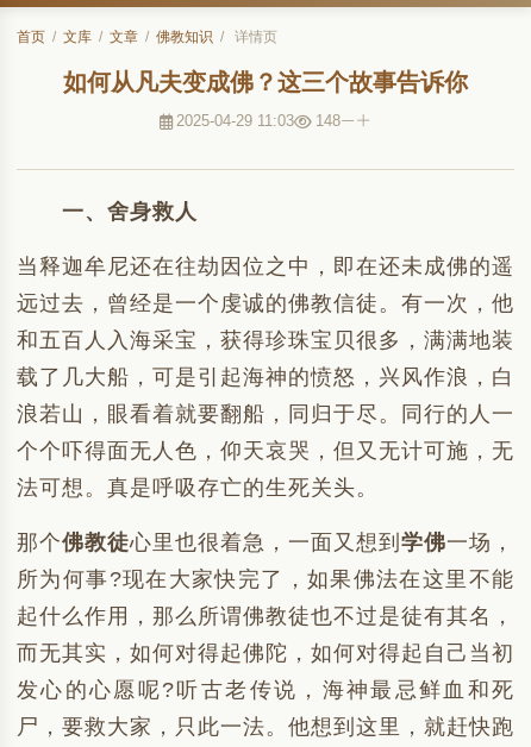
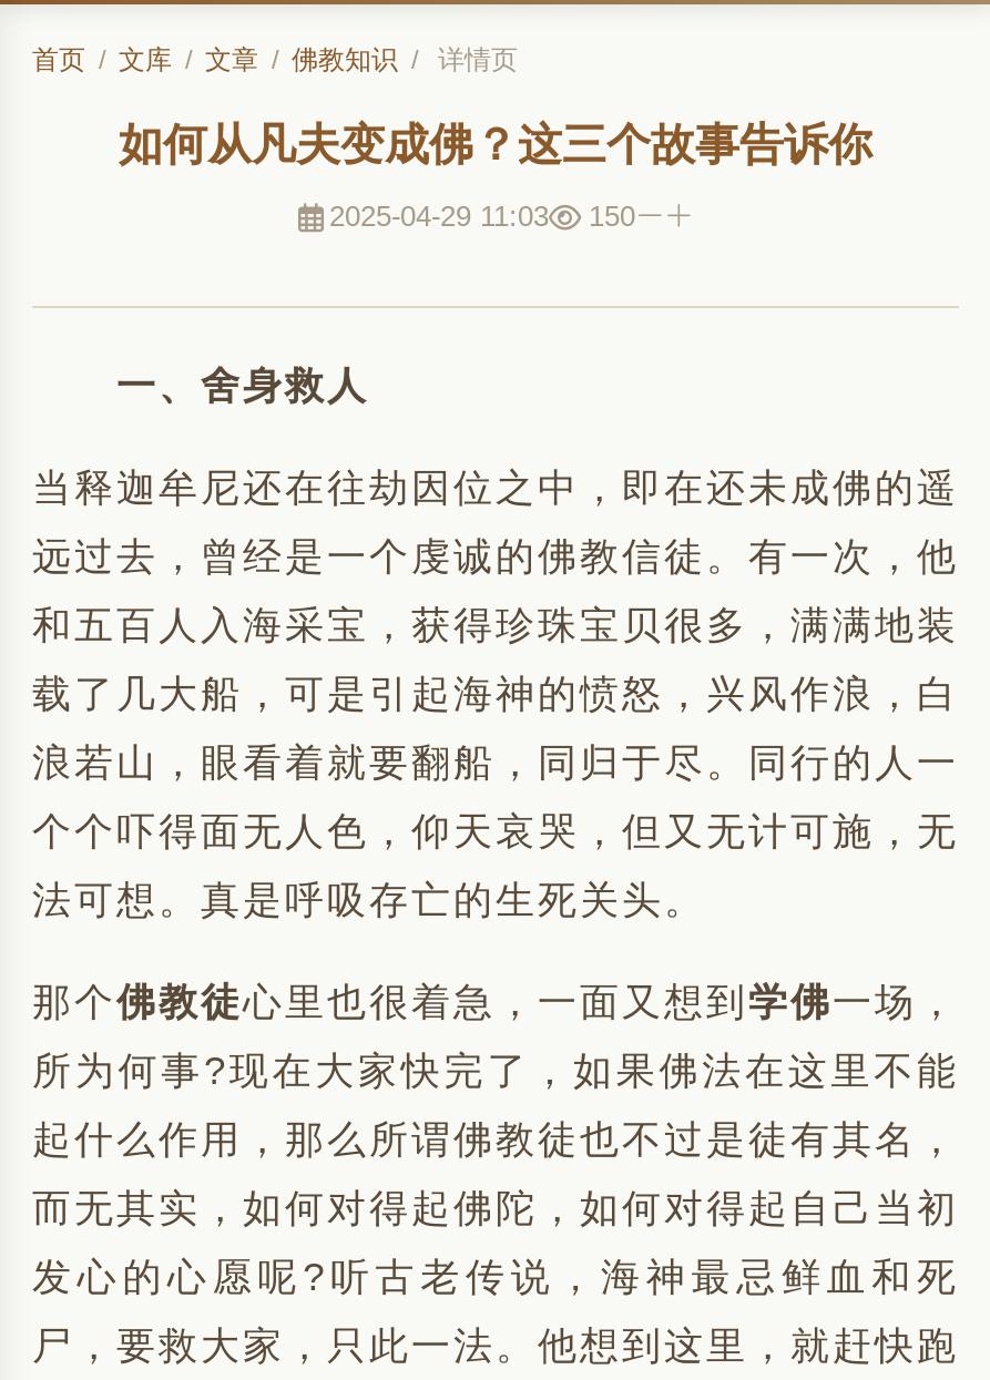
[176,112,341,130] 2025-04-29 11:03 148 -> [329,200,635,233] 2025-04-29 11:03 150

